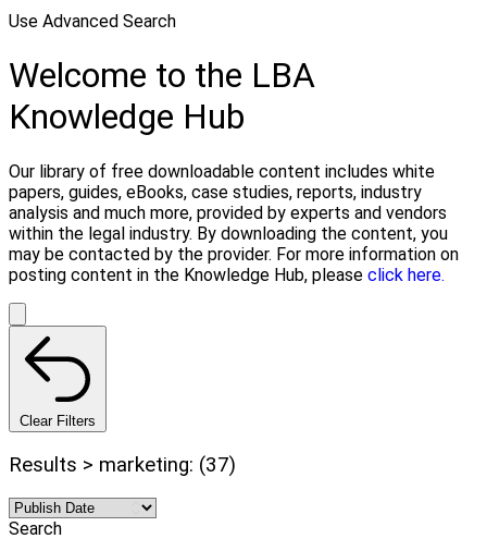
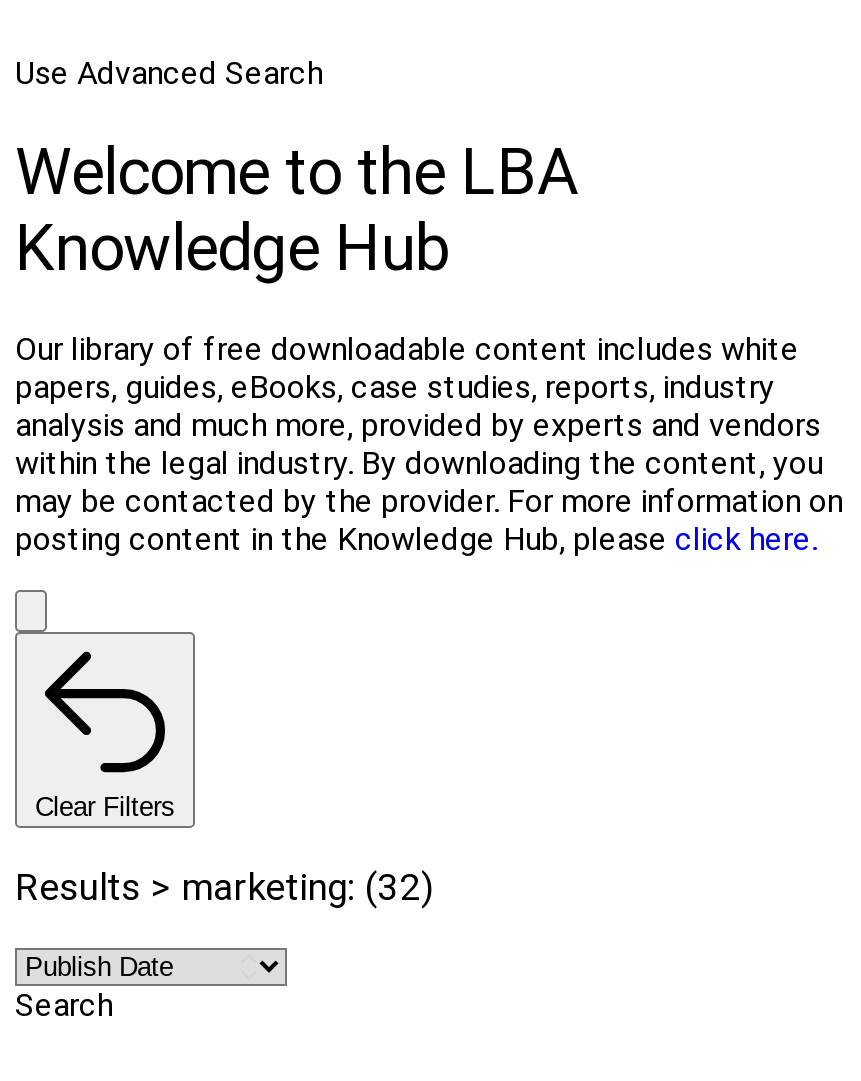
[9,453,236,477] Results > marketing: (37) -> [15,865,433,909] Results > marketing: (32)

